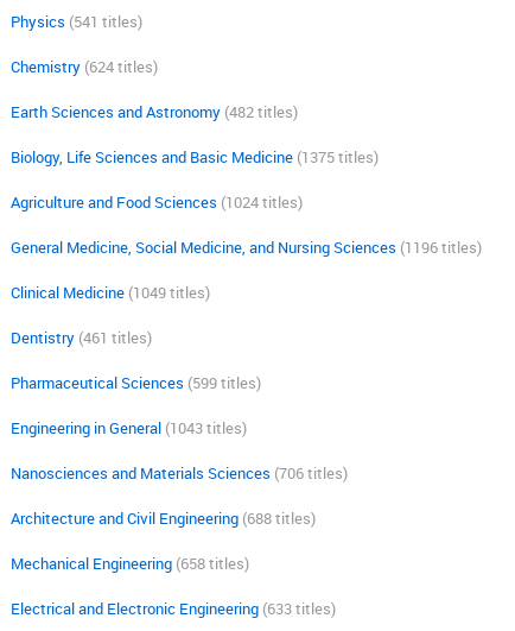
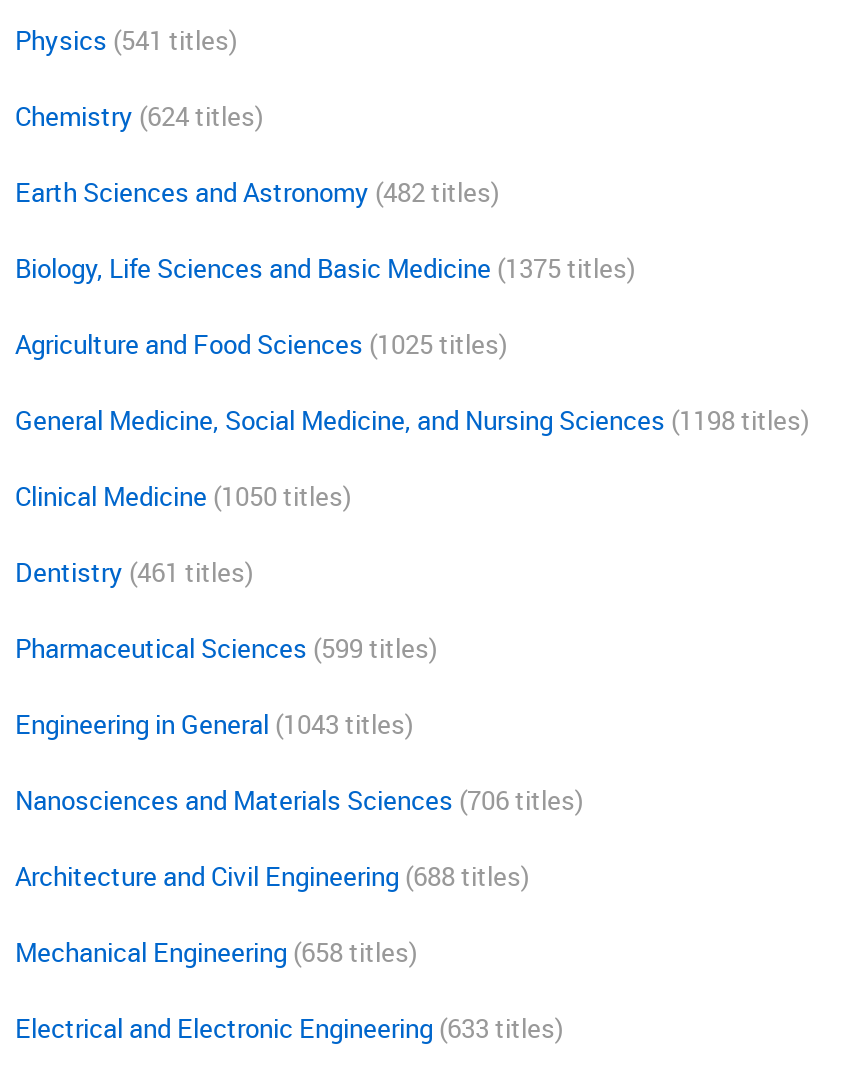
[11,191,303,213] Agriculture and Food Sciences (1024 titles) -> [15,326,507,362] Agriculture and Food Sciences (1025 titles)
[11,236,482,258] General Medicine, Social Medicine, and Nursing Sciences (1196 titles) -> [15,402,809,438] General Medicine, Social Medicine, and Nursing Sciences (1198 titles)
[11,282,210,303] Clinical Medicine (1049 titles) -> [15,478,351,514] Clinical Medicine (1050 titles)

